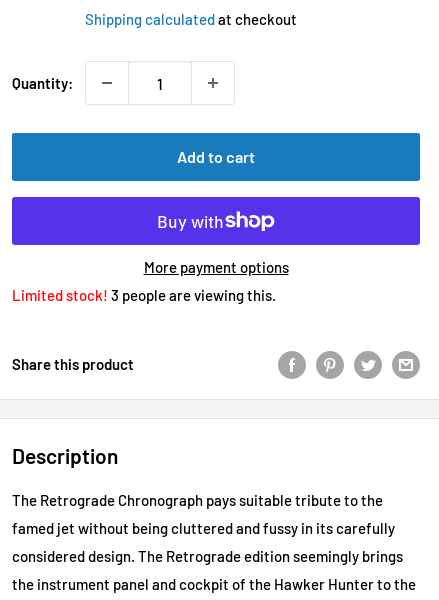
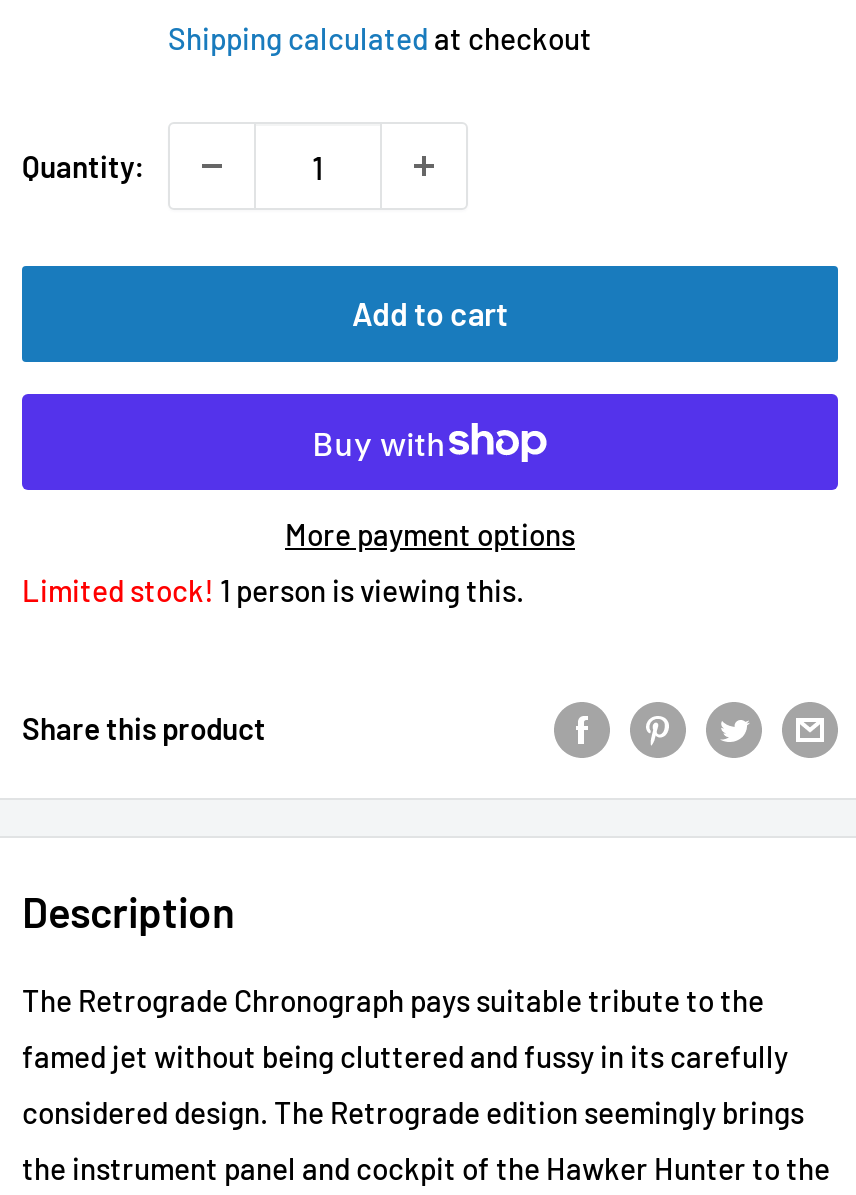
[12,286,276,304] Limited stock! 3 people are viewing this. -> [22,573,524,609] Limited stock! 1 person is viewing this.

